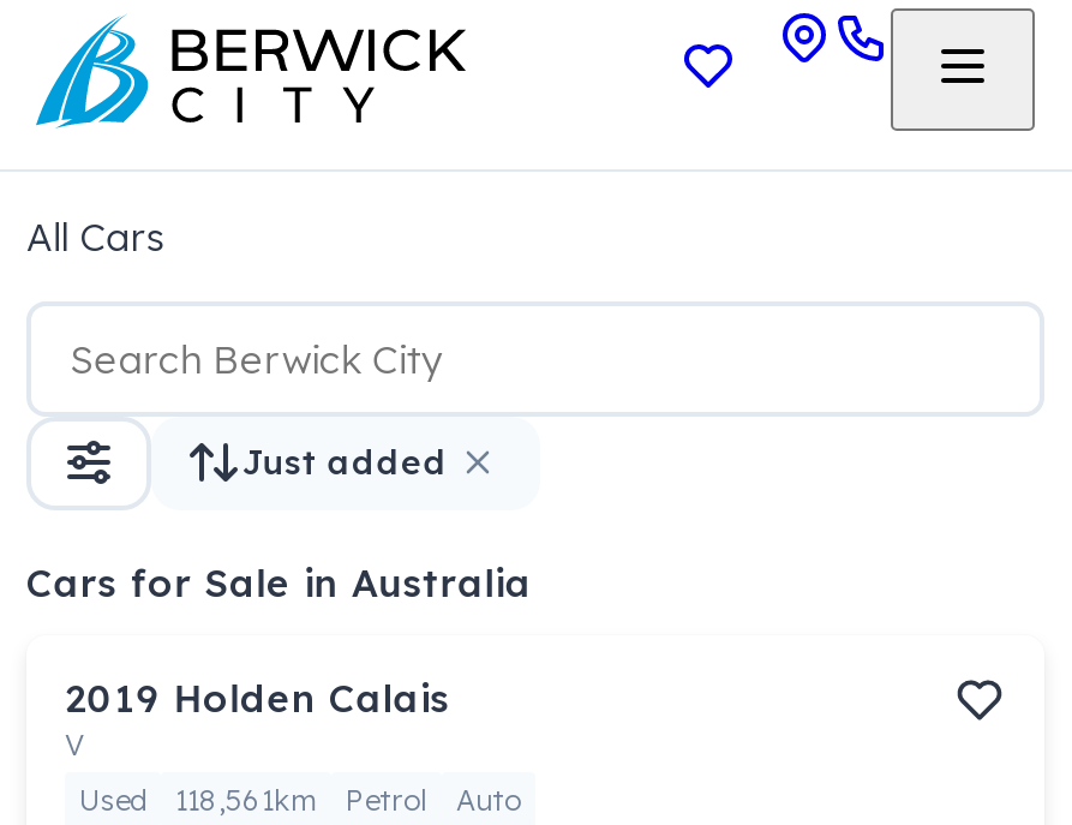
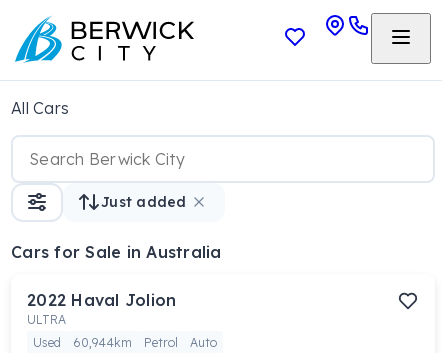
[65,674,450,763] 2019 Holden Calais | V -> [27,290,176,327] 2022 Haval Jolion | ULTRA
[79,782,521,818] Used 118,561km Petrol Auto -> [33,335,217,350] Used 60,944km Petrol Auto

